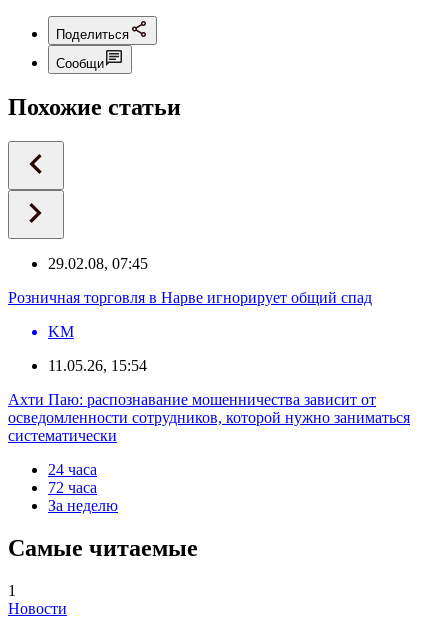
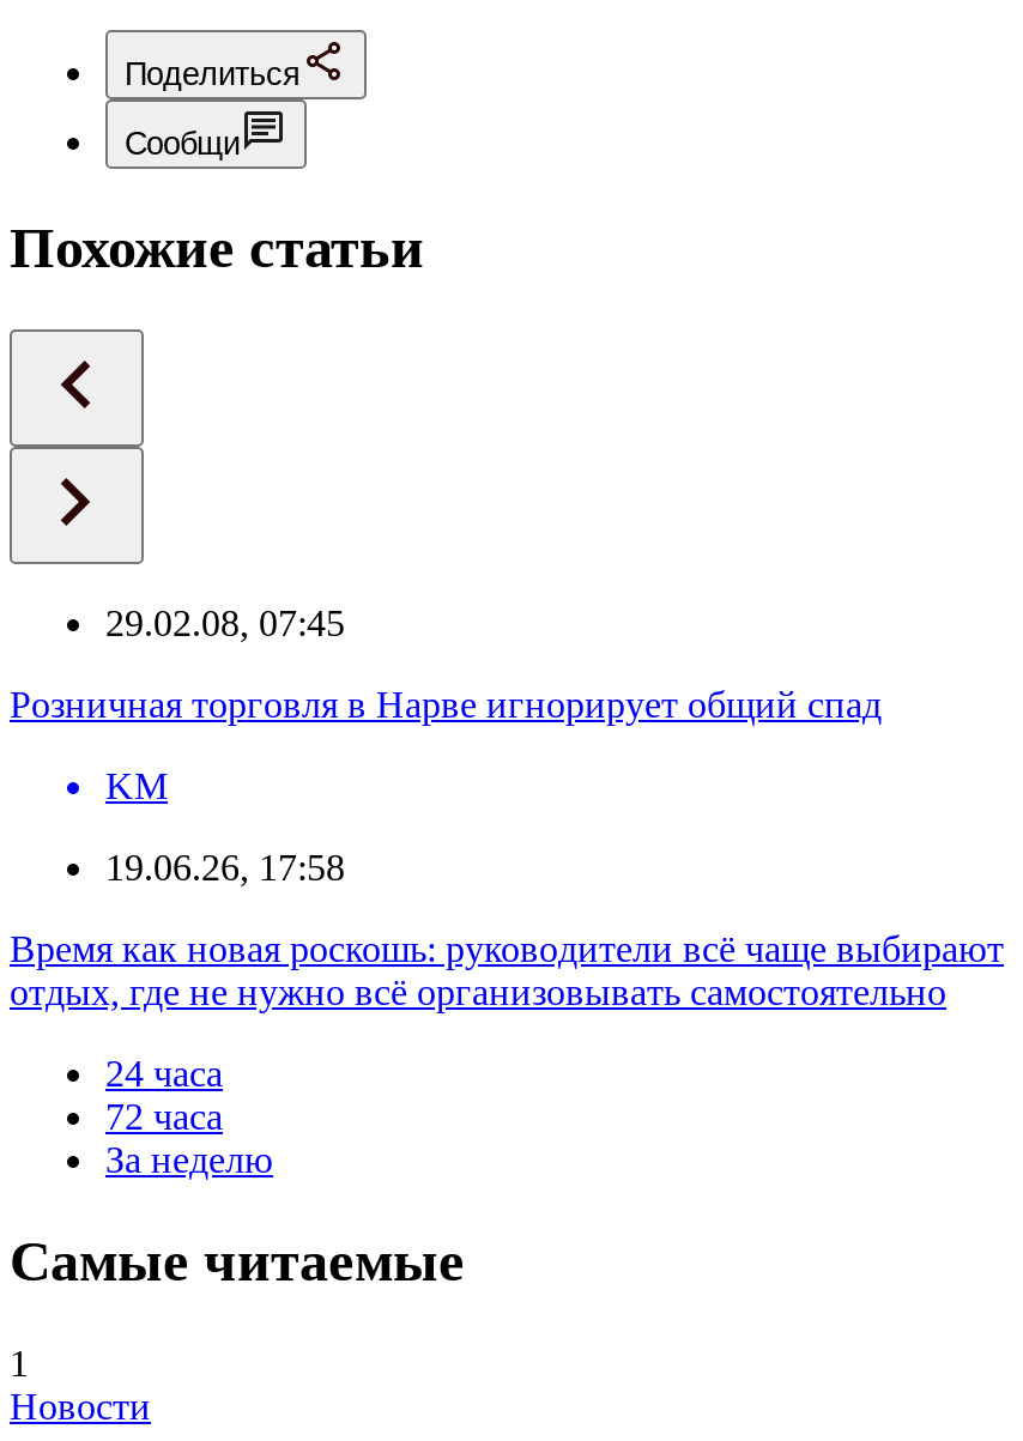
[48,357,147,374] 11.05.26, 15:54 -> [105,846,345,887] 19.06.26, 17:58
[8,391,410,444] Ахти Паю: распознавание мошенничества зависит от | осведомленности сотрудников, которой нужно заниматься | систематически -> [10,928,1004,1011] Время как новая роскошь: руководители всё чаще выбирают | отдых, где не нужно всё организовывать самостоятельно

